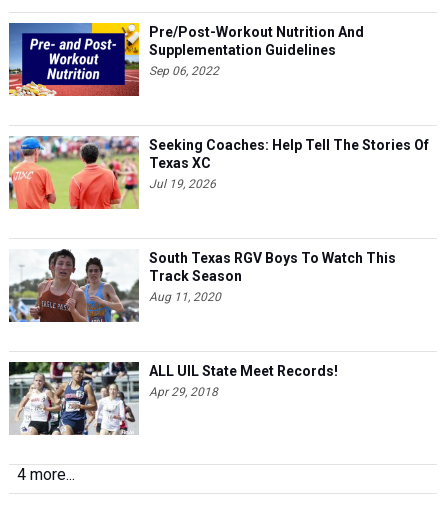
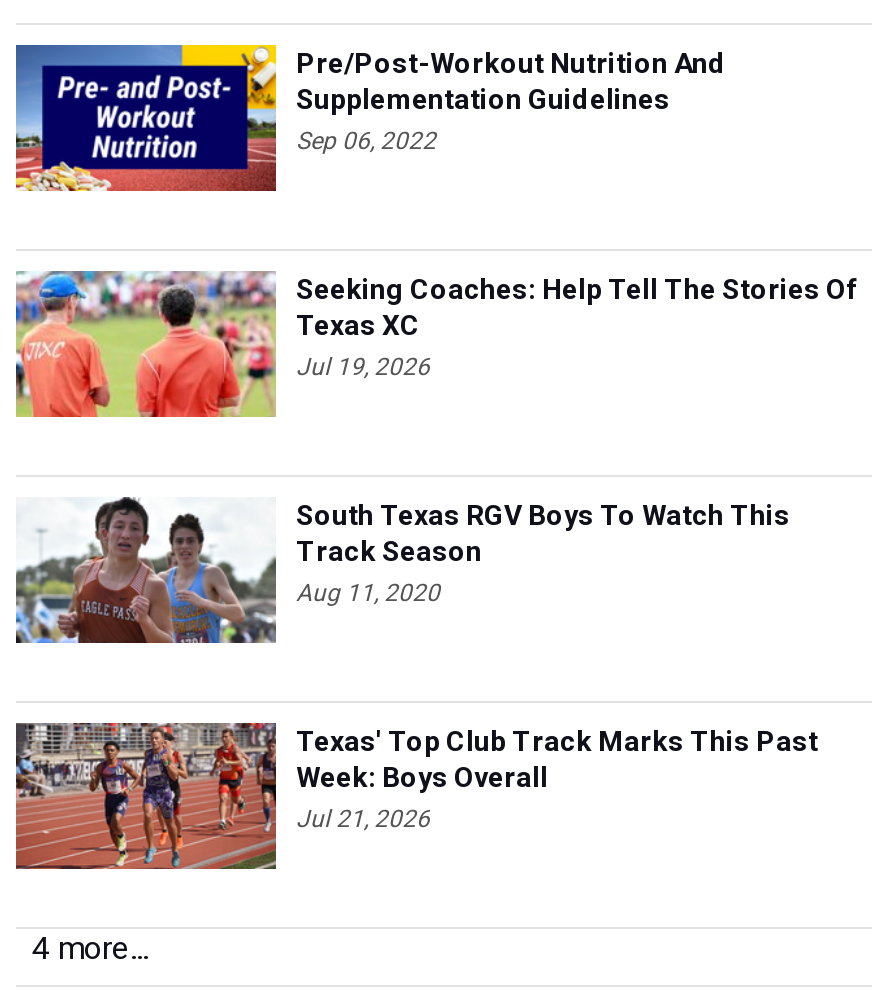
[9,362,338,435] [image] | ALL UIL State Meet Records! | Apr 29, 2018 -> [14,723,818,871] [image] | Texas' Top Club Track Marks This Past | Week: Boys Overall | Jul 21, 2026

